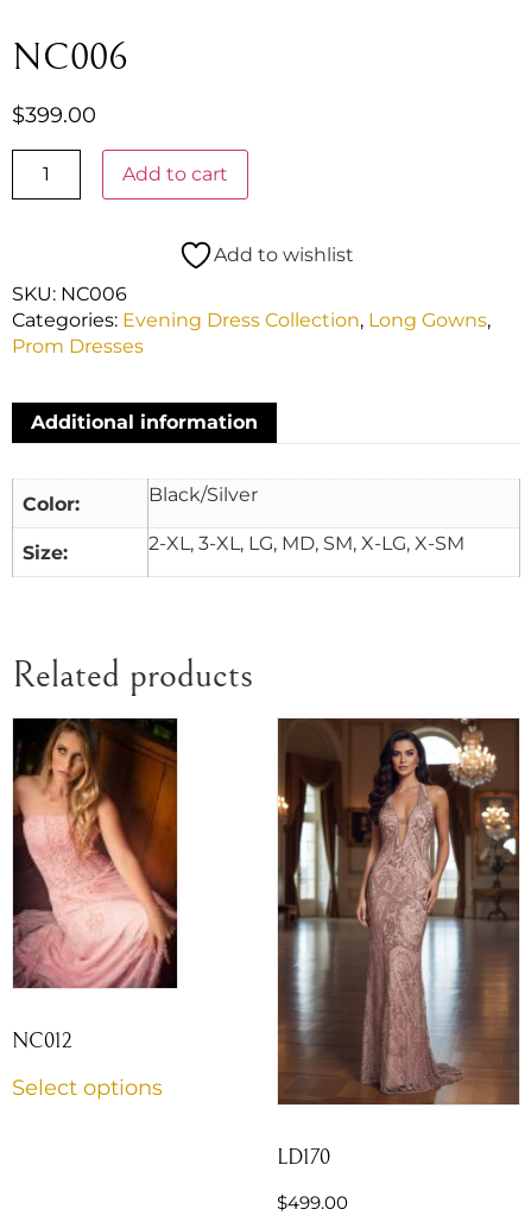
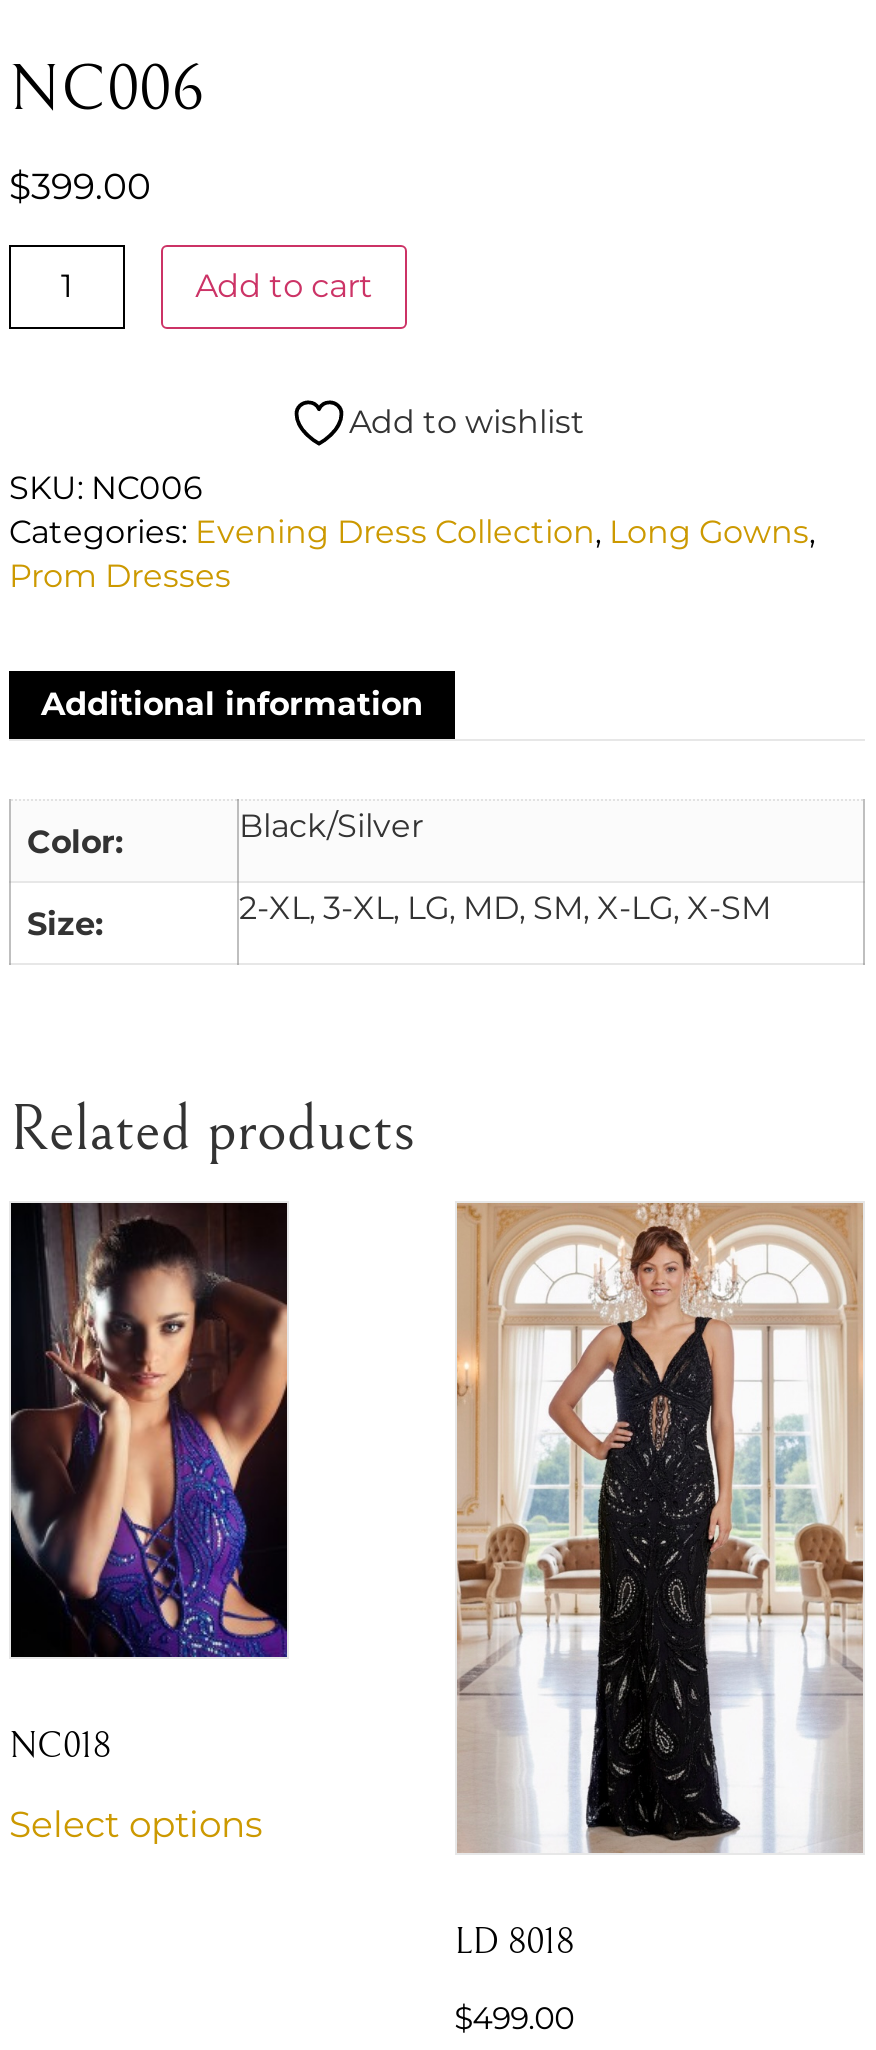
[12,718,178,1054] [image] | NC012 -> [9,1203,289,1768] [image] | NC018
[276,718,520,1170] [image] | LD170 -> [454,1201,865,1963] [image] | LD 8018

